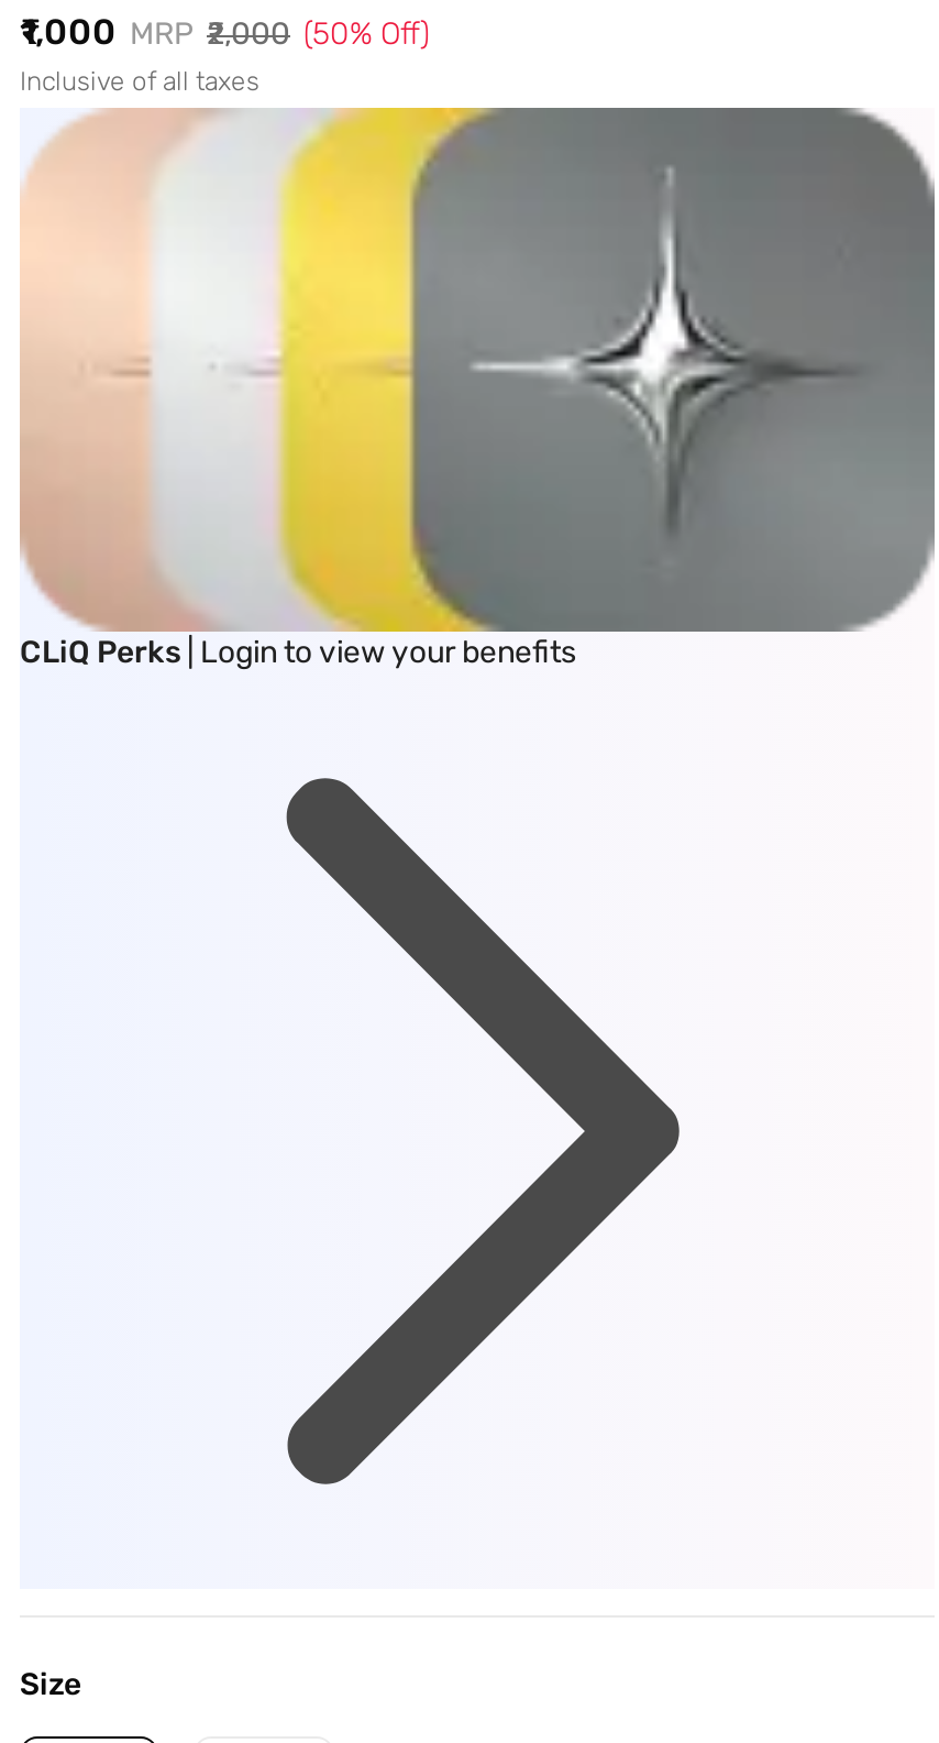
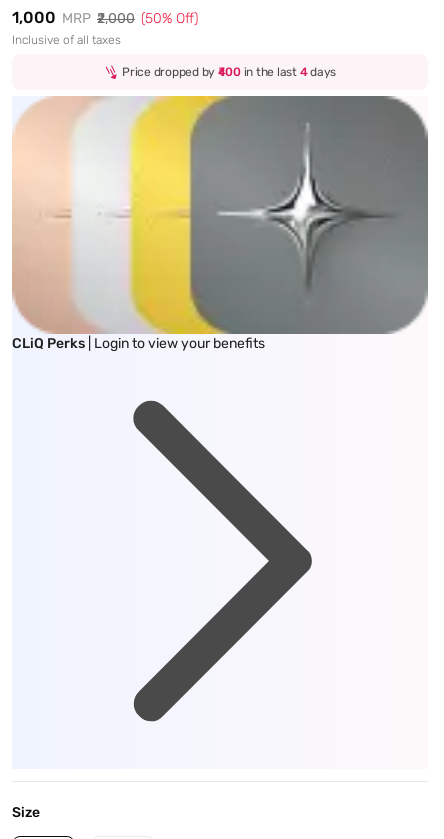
none -> [122,65,336,79] Price dropped by ₹400 in the last 4days

